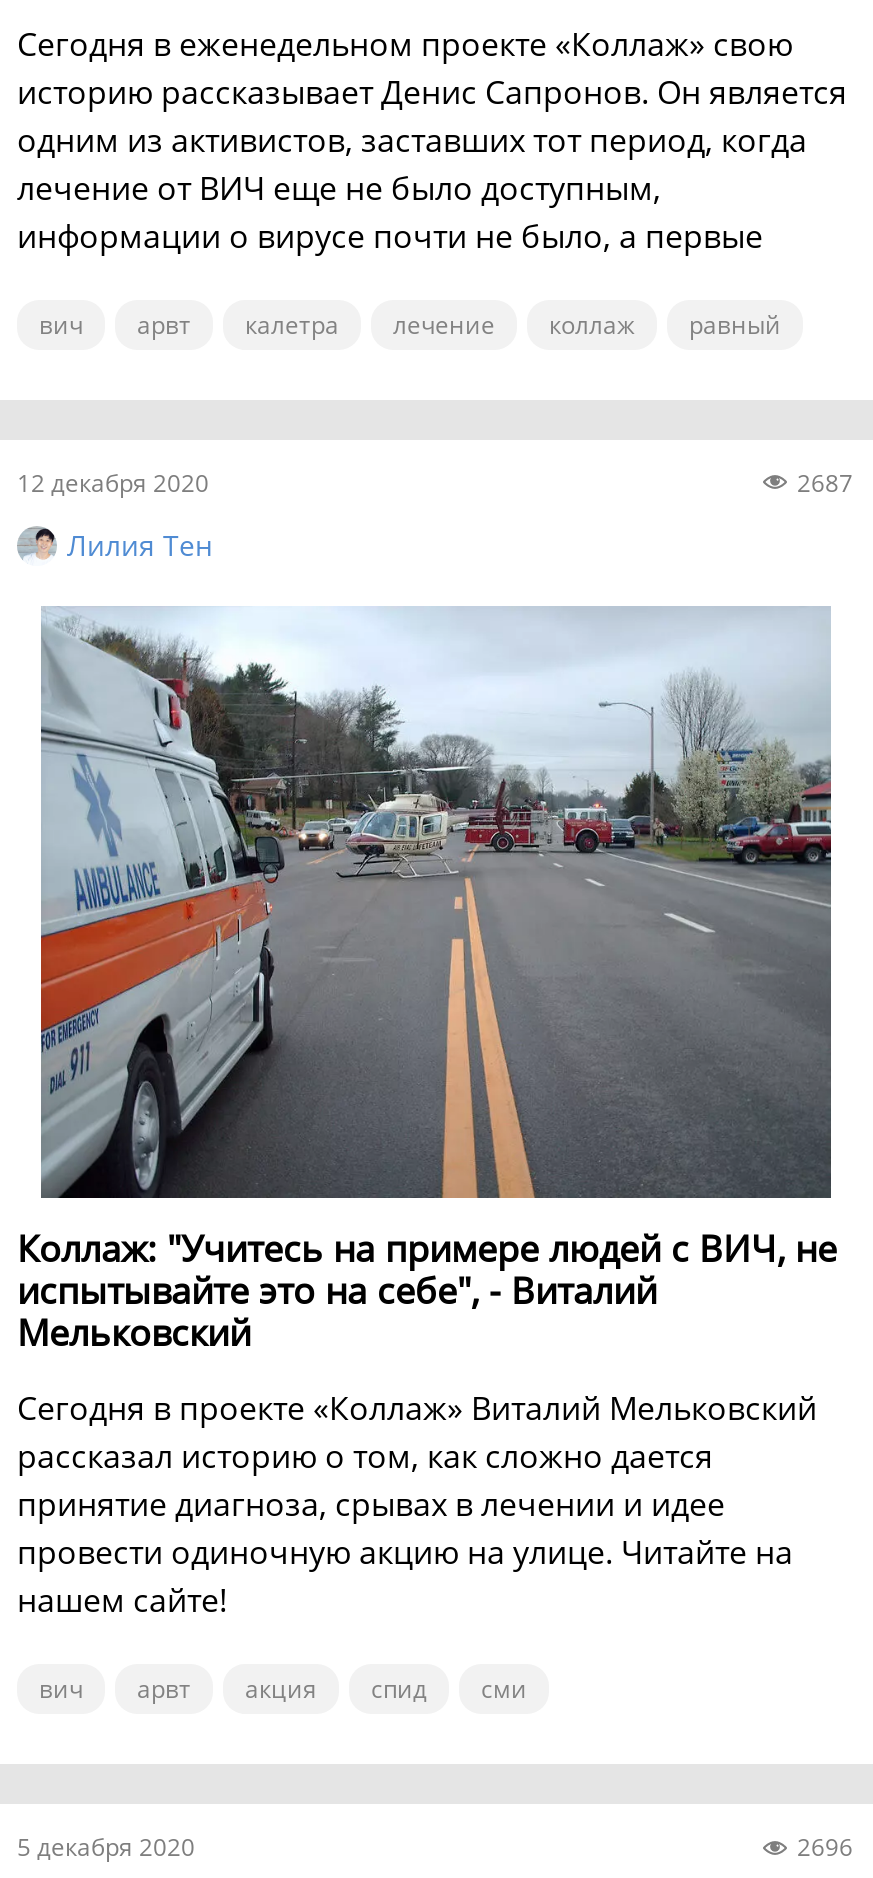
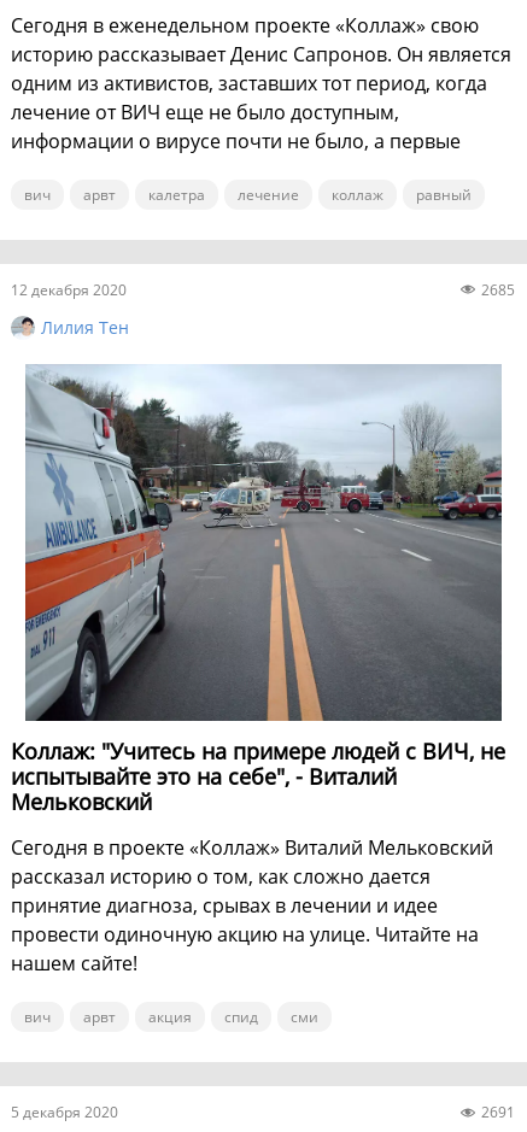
[797,466,853,500] 2687 -> [481,280,515,300] 2685
[797,1831,853,1865] 2696 -> [481,1102,515,1123] 2691

